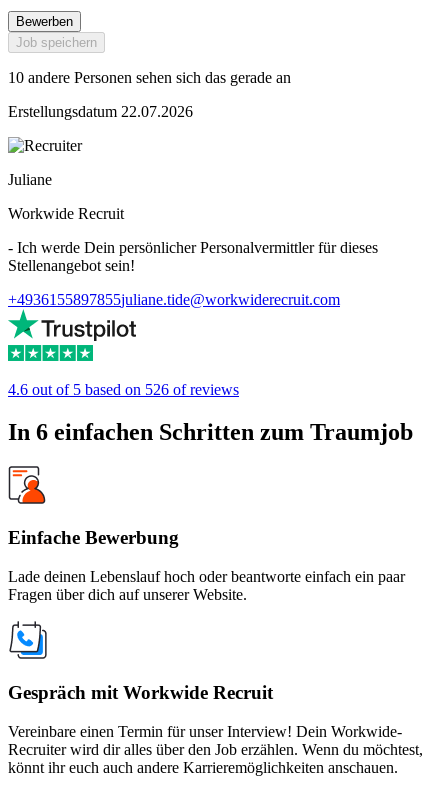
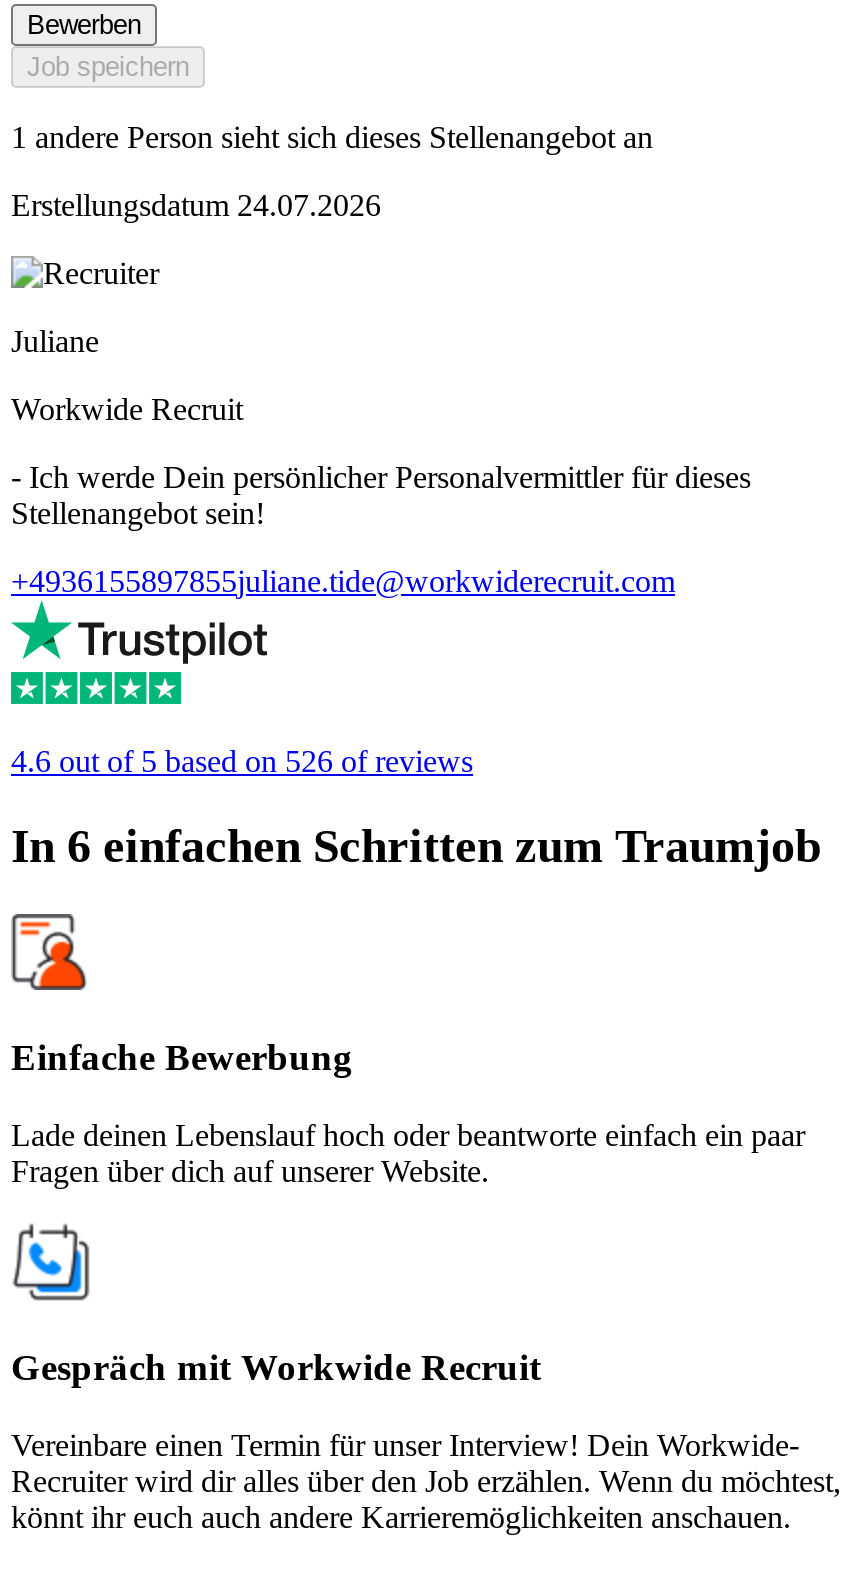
[8,69,291,86] 10 andere Personen sehen sich das gerade an -> [11,121,653,155] 1 andere Person sieht sich dieses Stellenangebot an
[8,103,193,120] Erstellungsdatum 22.07.2026 -> [11,189,381,223] Erstellungsdatum 24.07.2026

